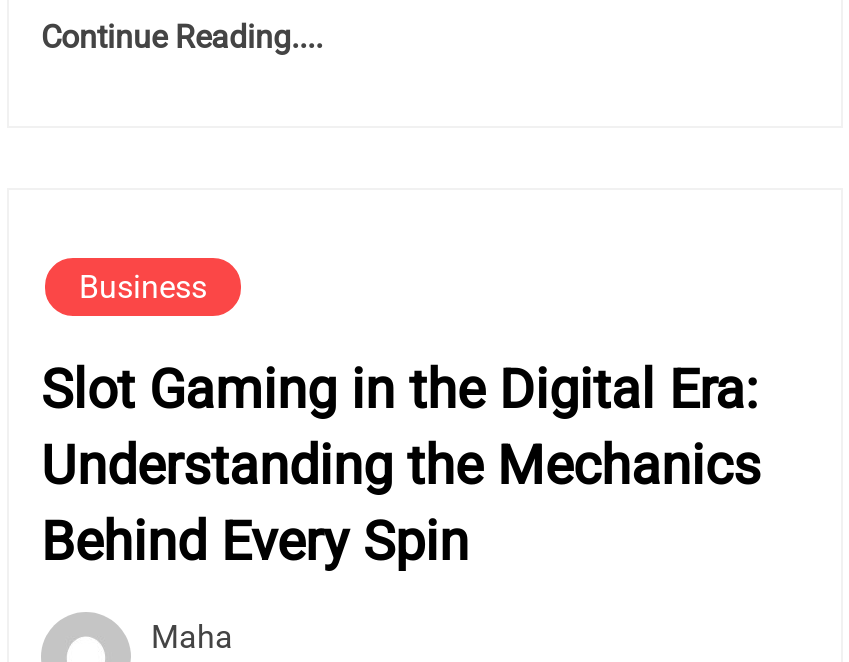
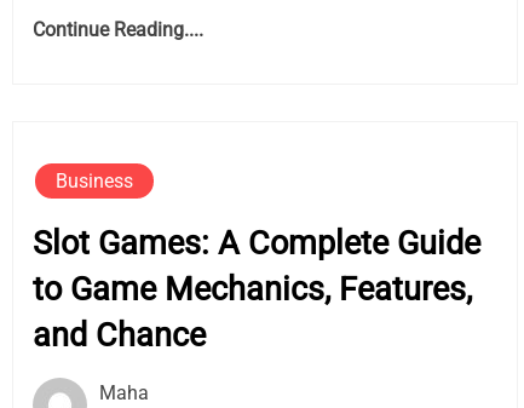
[41,358,761,574] Slot Gaming in the Digital Era: | Understanding the Mechanics | Behind Every Spin -> [33,224,480,355] Slot Games: A Complete Guide | to Game Mechanics, Features, | and Chance

